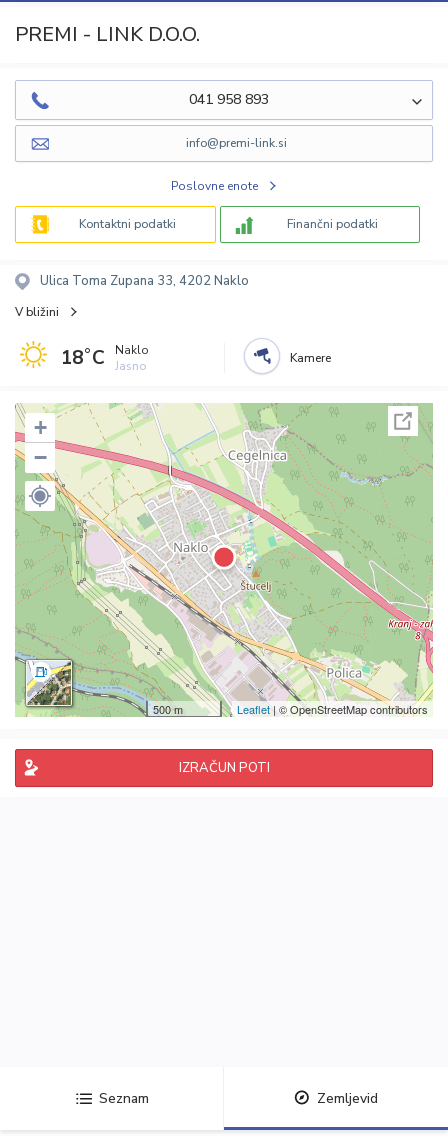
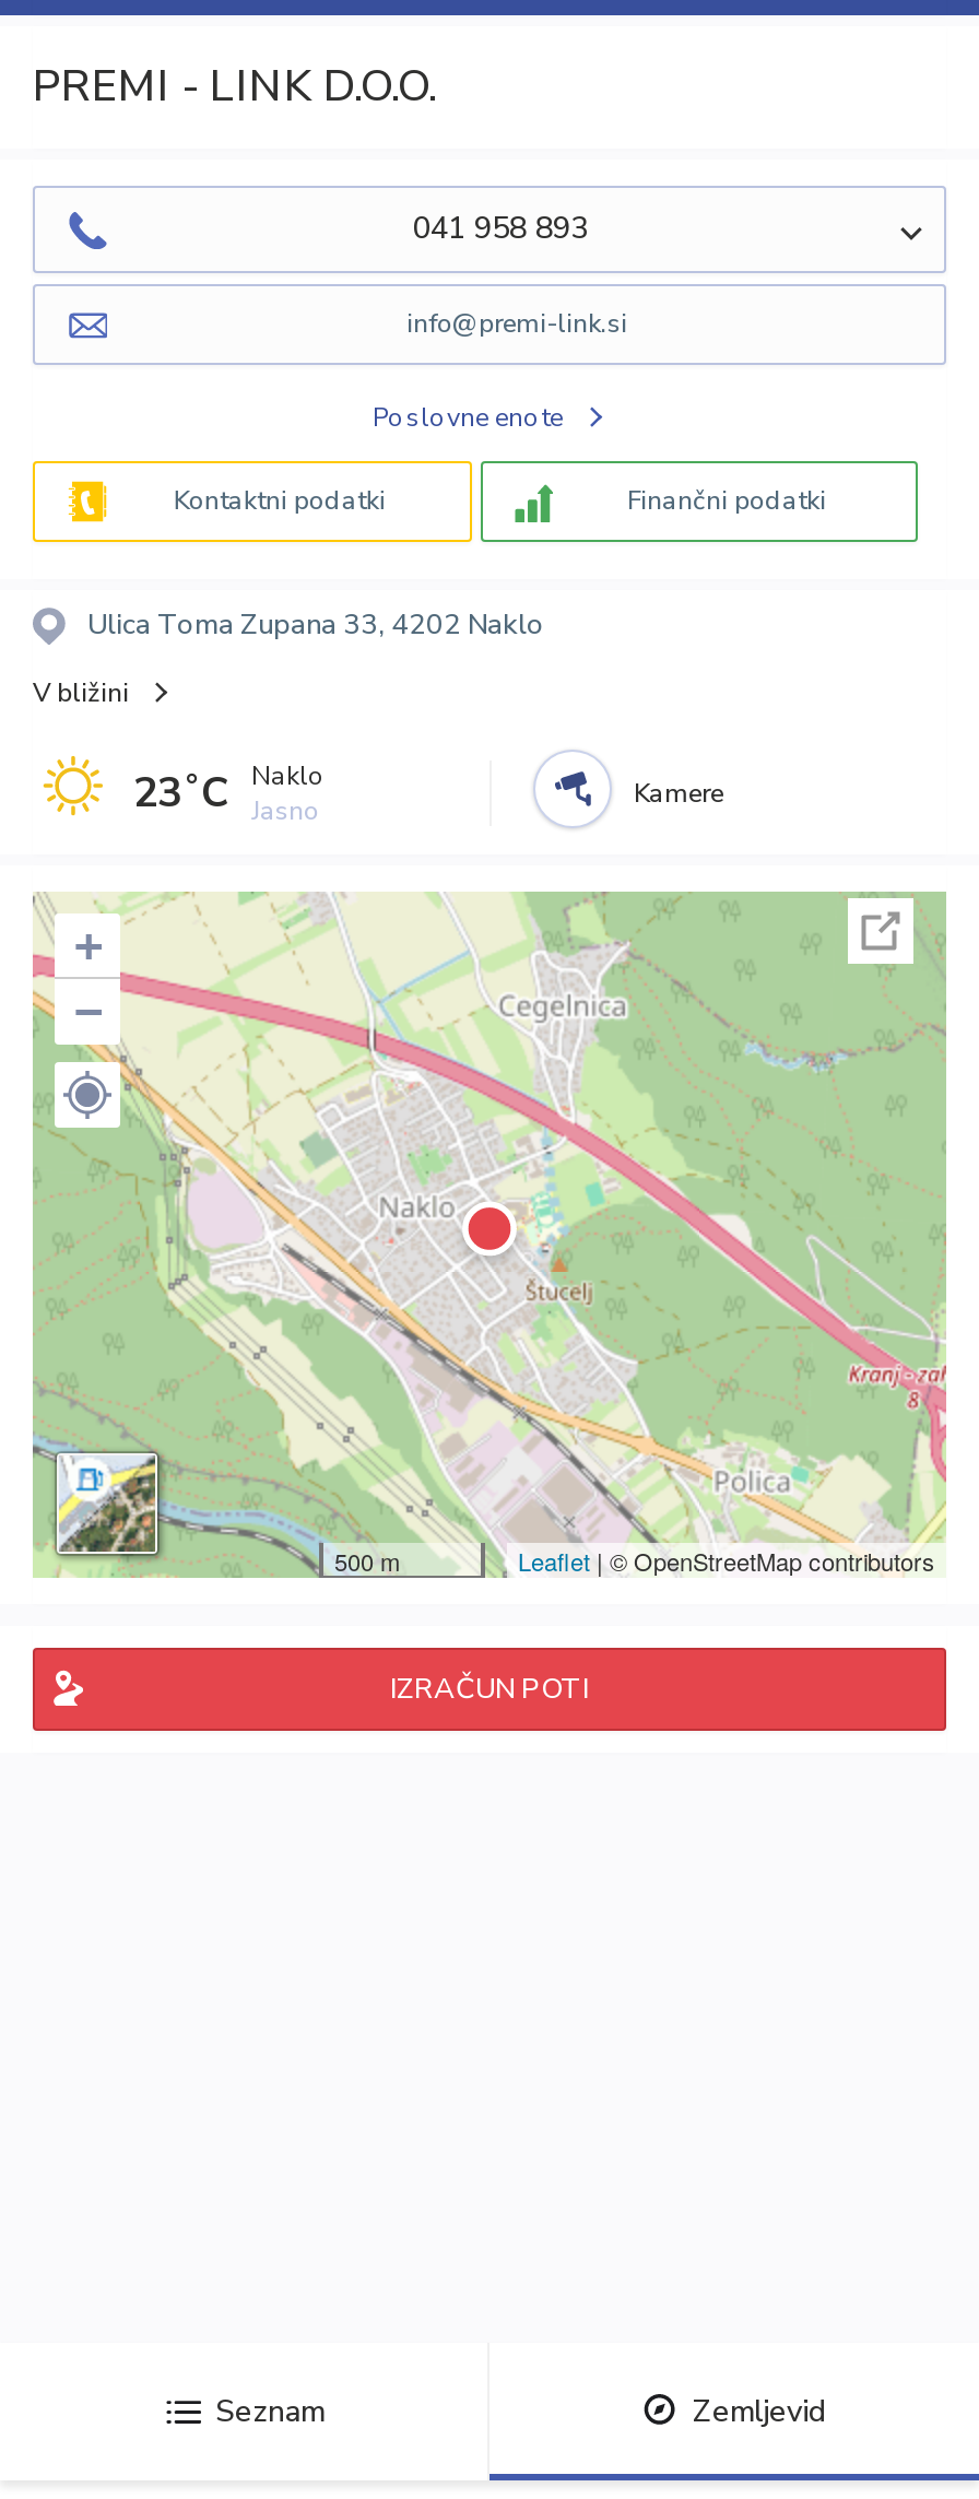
[61,342,149,374] 18˚C Naklo Jasno -> [133,758,326,828] 23˚C Naklo Jasno

